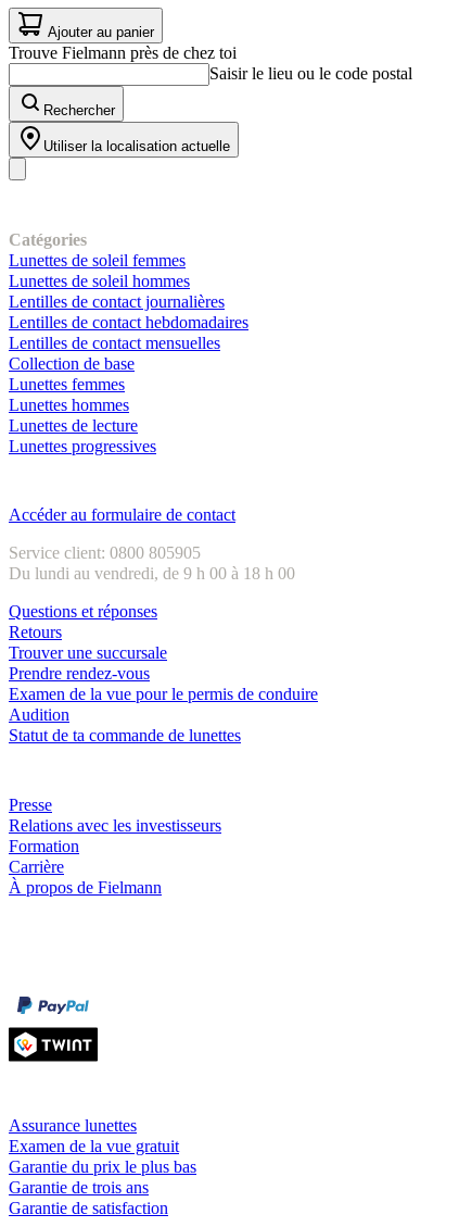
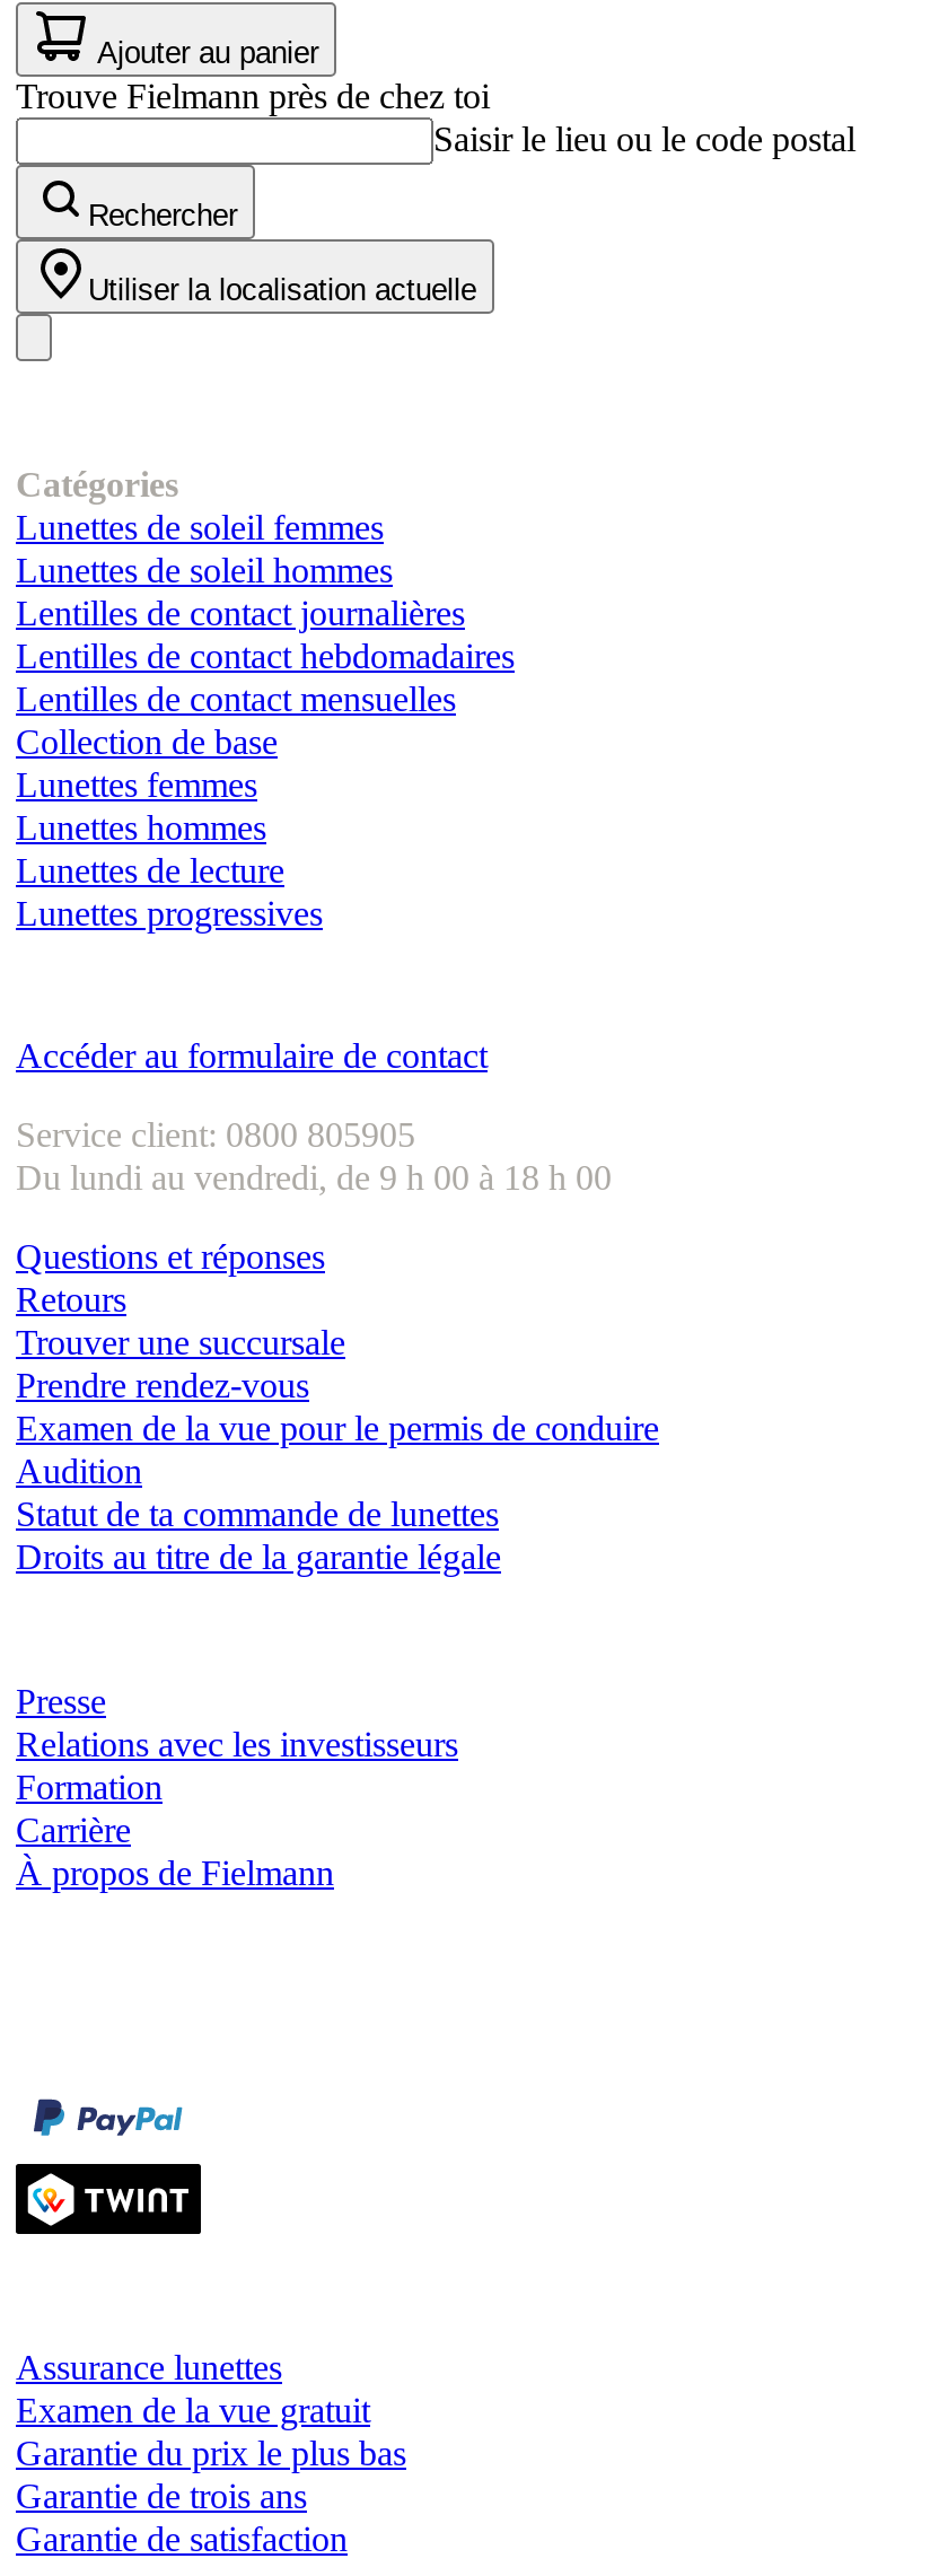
none -> [16,1538,501,1577] Droits au titre de la garantie légale

